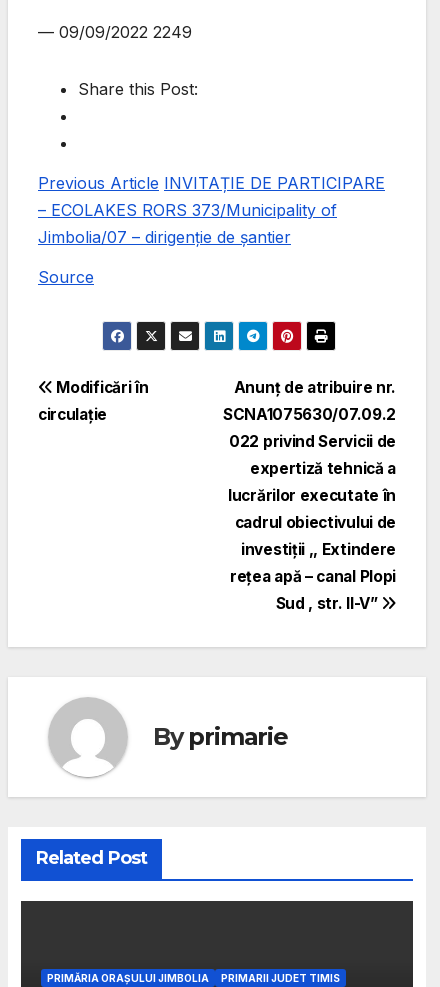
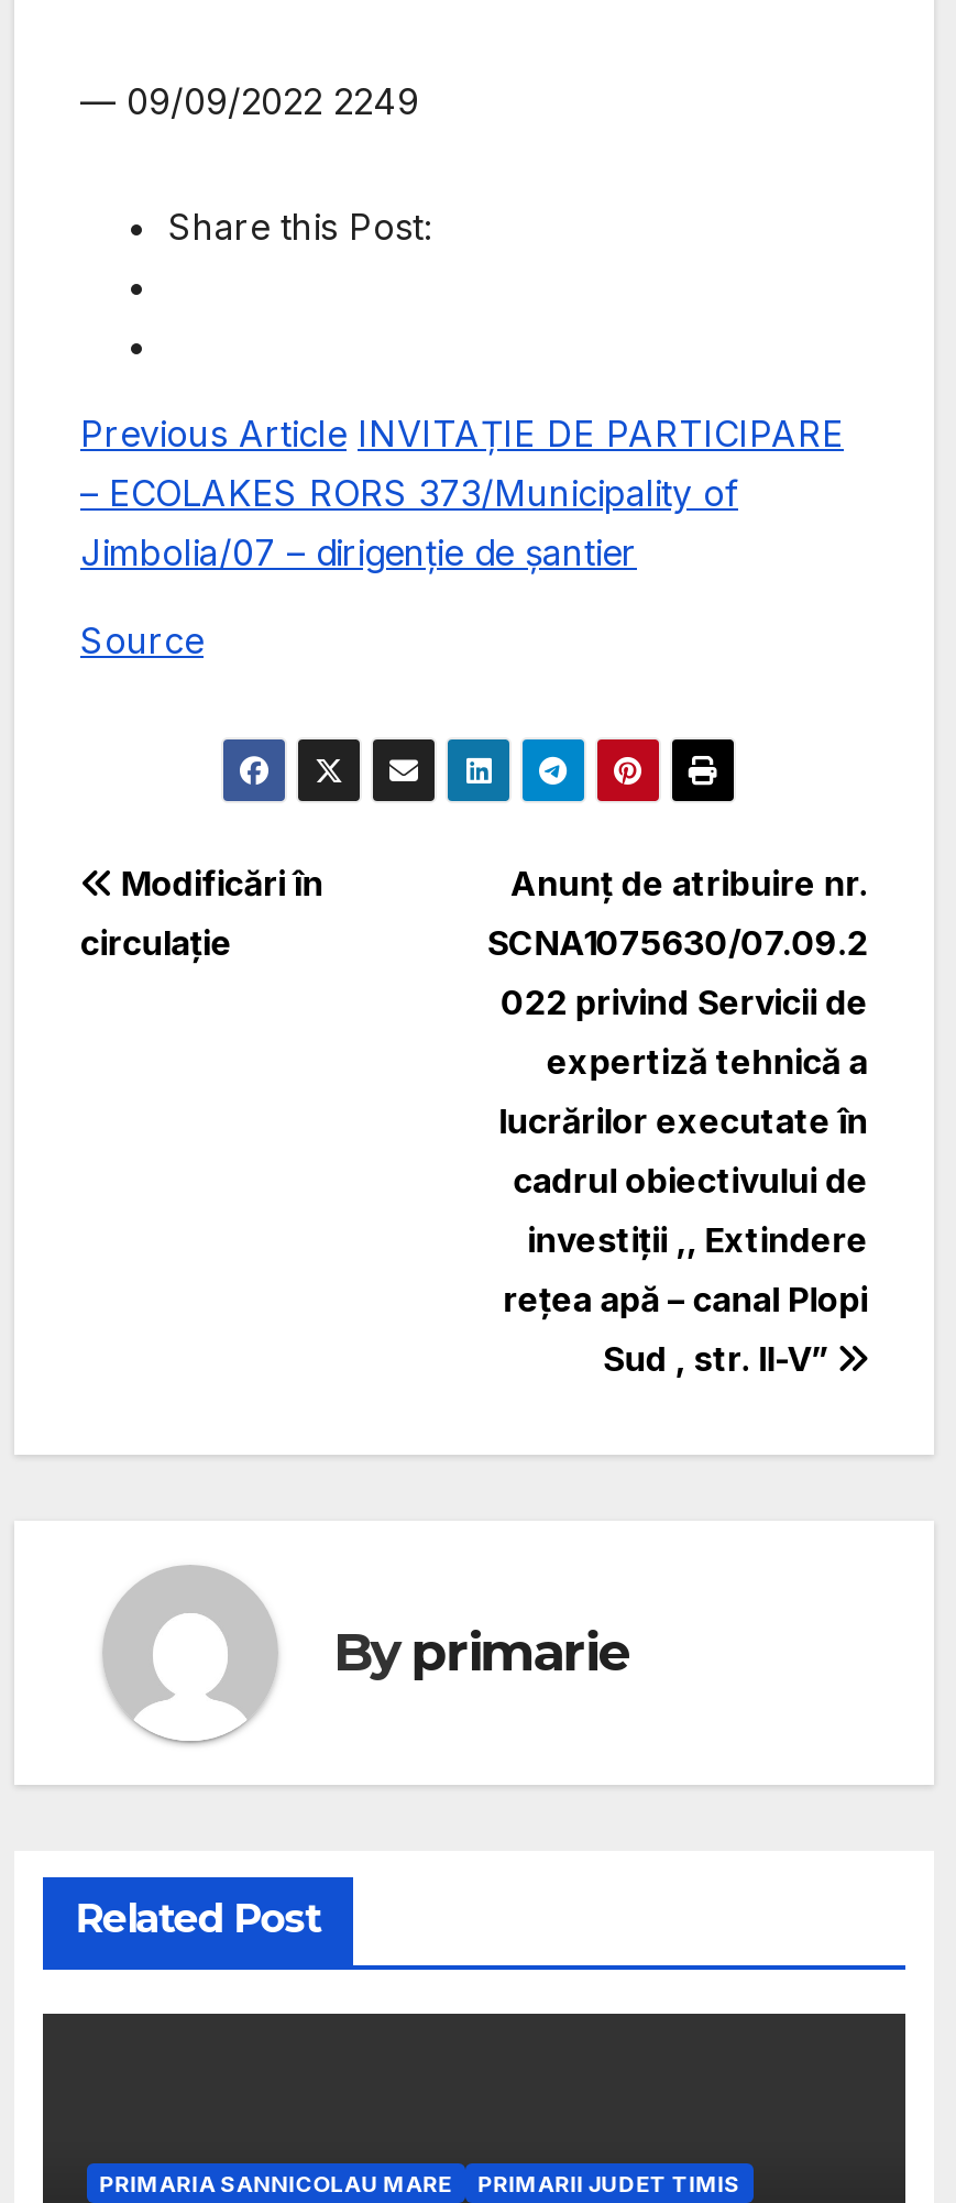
[47,972,209,984] PRIMĂRIA ORAȘULUI JIMBOLIA -> [100,2170,452,2197] PRIMARIA SANNICOLAU MARE

